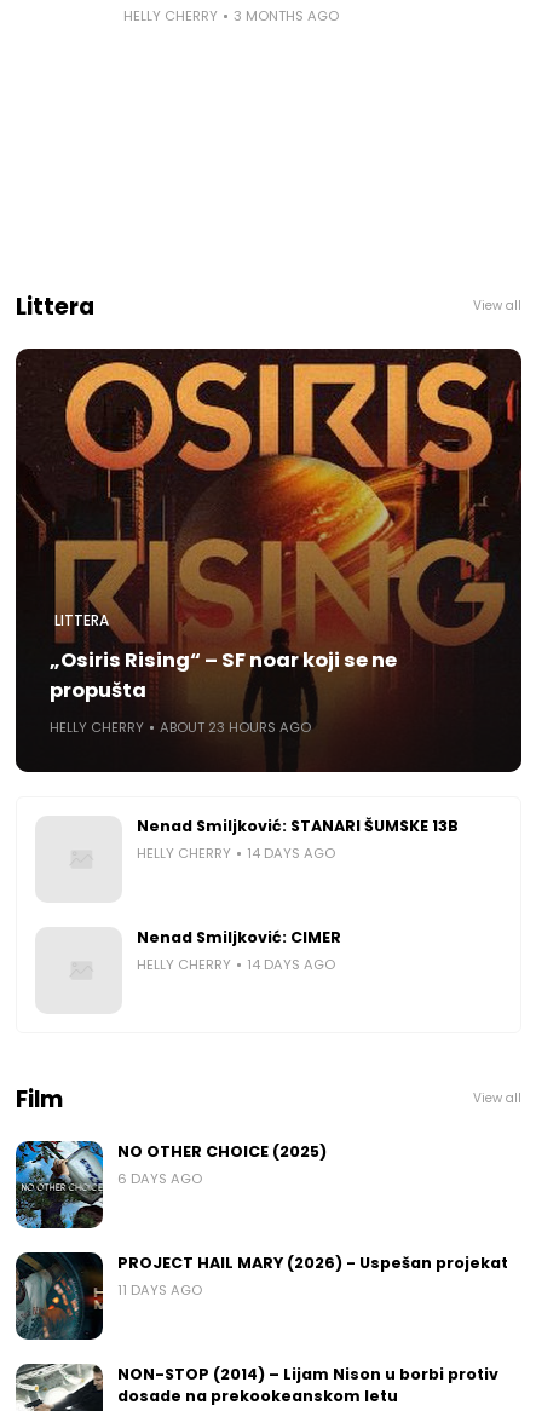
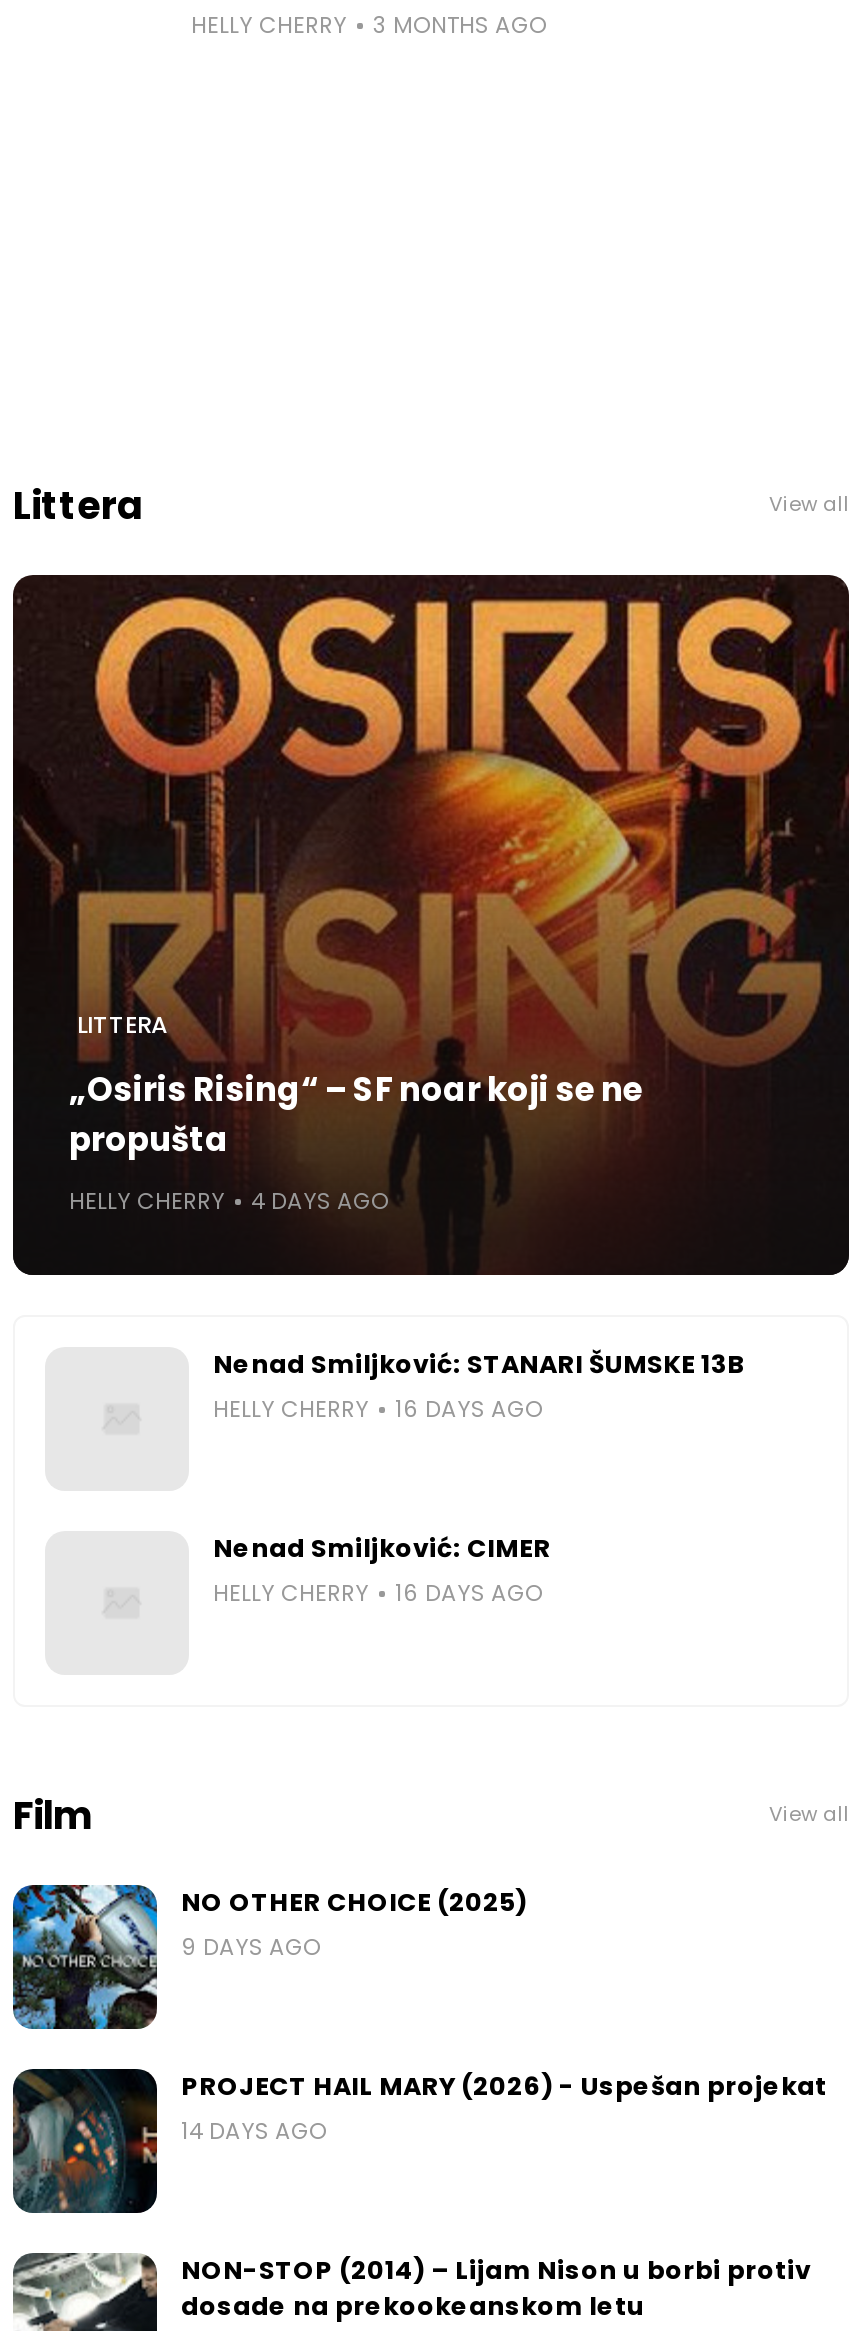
[160,717,311,736] ABOUT 23 HOURS AGO -> [251,1184,389,1216] 4 DAYS AGO
[137,843,335,862] HELLY CHERRY 14 DAYS AGO -> [213,1392,543,1424] HELLY CHERRY 16 DAYS AGO
[137,954,335,974] HELLY CHERRY 14 DAYS AGO -> [213,1576,543,1608] HELLY CHERRY 16 DAYS AGO
[117,1168,202,1188] 6 DAYS AGO -> [181,1930,321,1962] 9 DAYS AGO
[117,1280,202,1299] 11 DAYS AGO -> [181,2114,327,2146] 14 DAYS AGO

